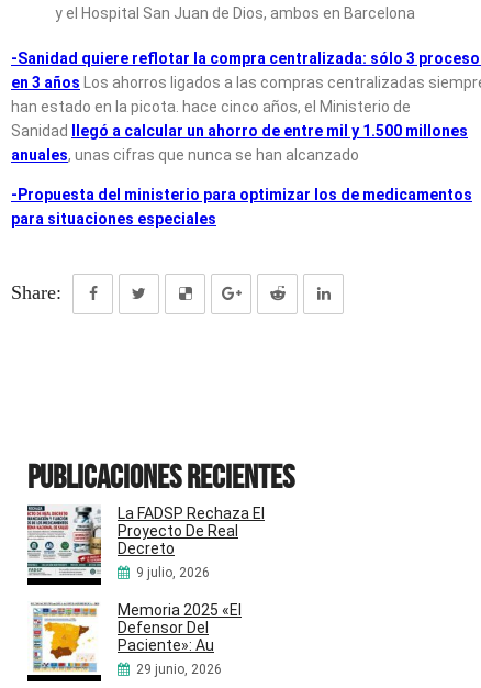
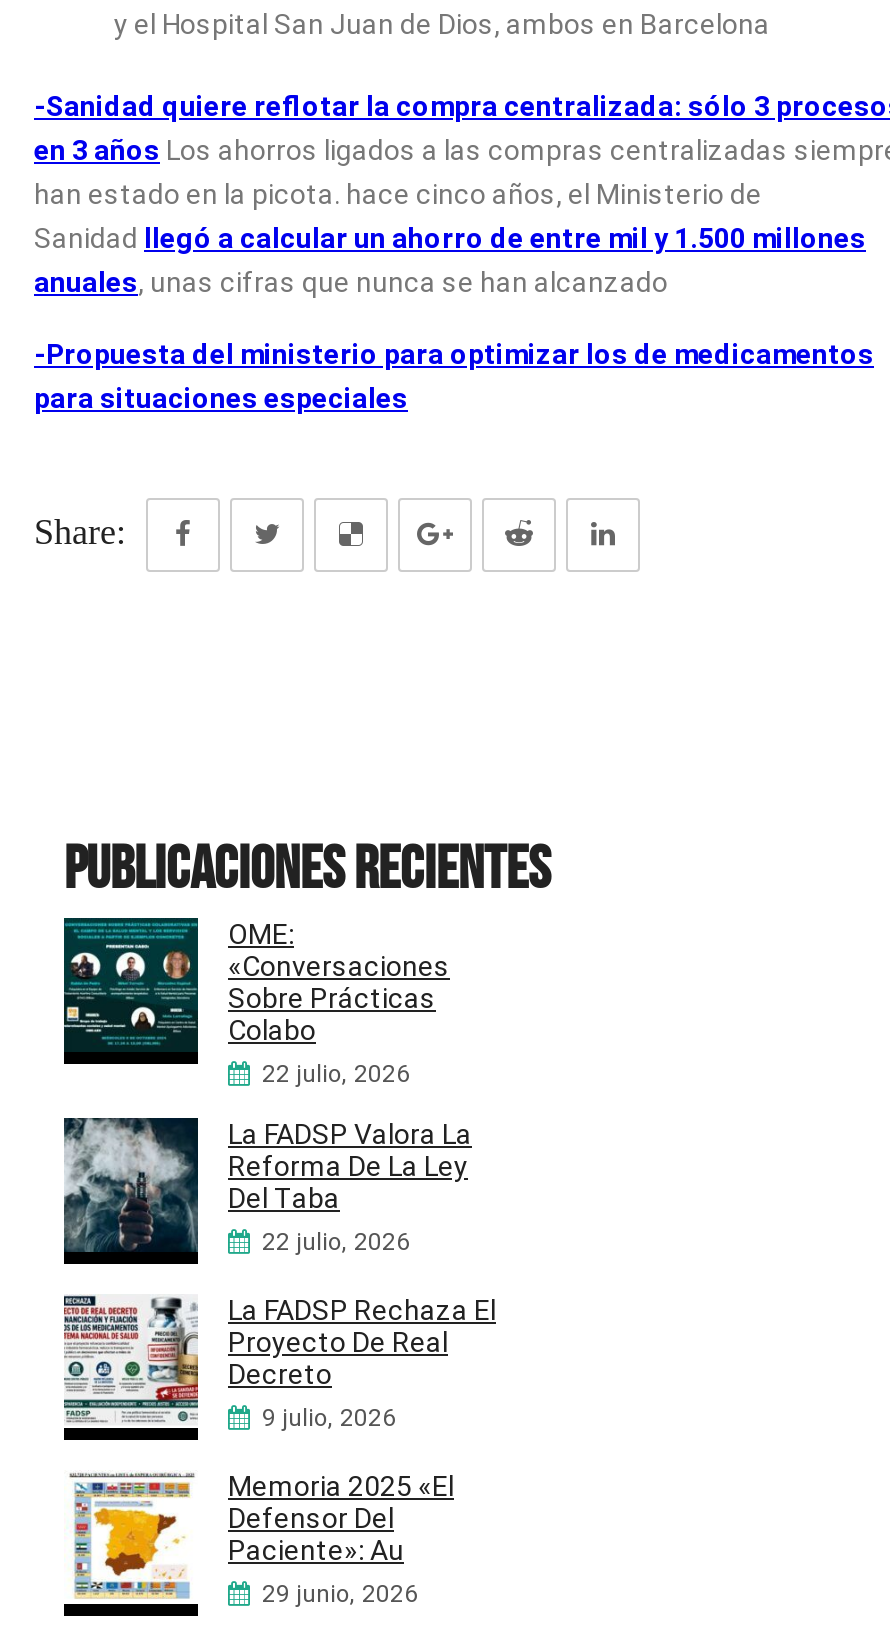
none -> [62,916,472,1256] [image] | OME: | «Conversaciones | Sobre Prácticas | Colabo | 22 julio, 2026 | La FADSP Valora La | Reforma De La Ley | Del Taba | 22 julio, 2026
none -> [62,1116,200,1266] [image]

